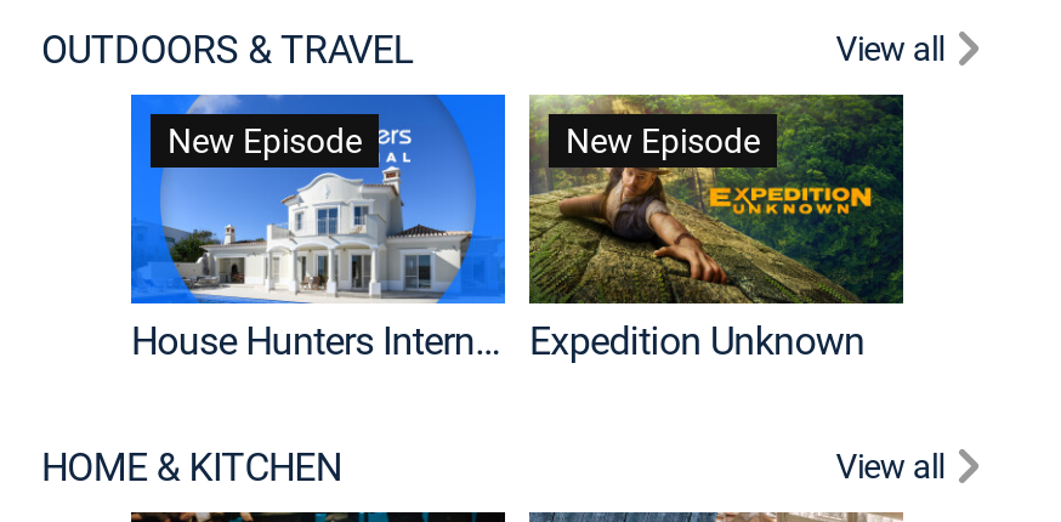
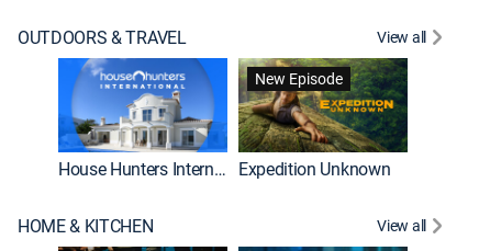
[168,116,362,162] New Episode -> none

